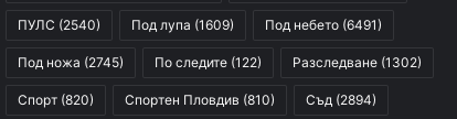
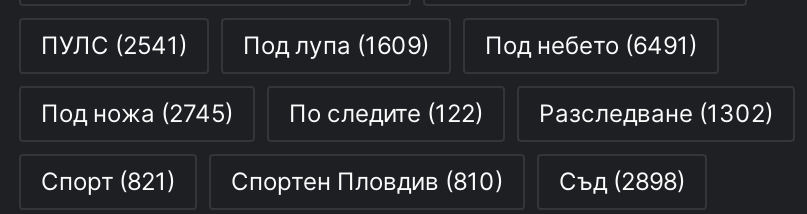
[18,17,382,33] ПУЛС (2540) Под лупа (1609) Под небето (6491) -> [41,30,697,60] ПУЛС (2541) Под лупа (1609) Под небето (6491)
[18,92,94,108] Спорт (820) -> [41,166,175,196] Спорт (821)
[306,92,376,108] Съд (2894) -> [559,166,685,196] Съд (2898)

